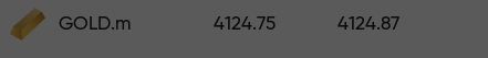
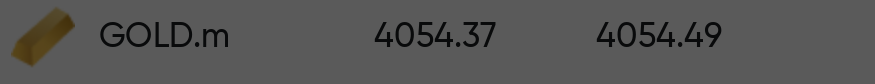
[214,14,276,33] 4124.75 -> [374,19,496,53] 4054.37
[338,14,399,33] 4124.87 -> [596,19,722,53] 4054.49

